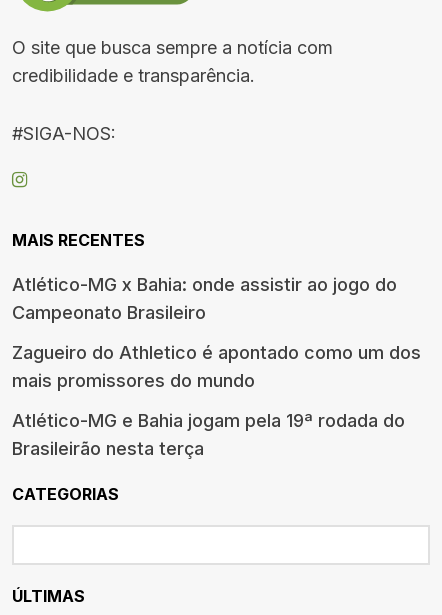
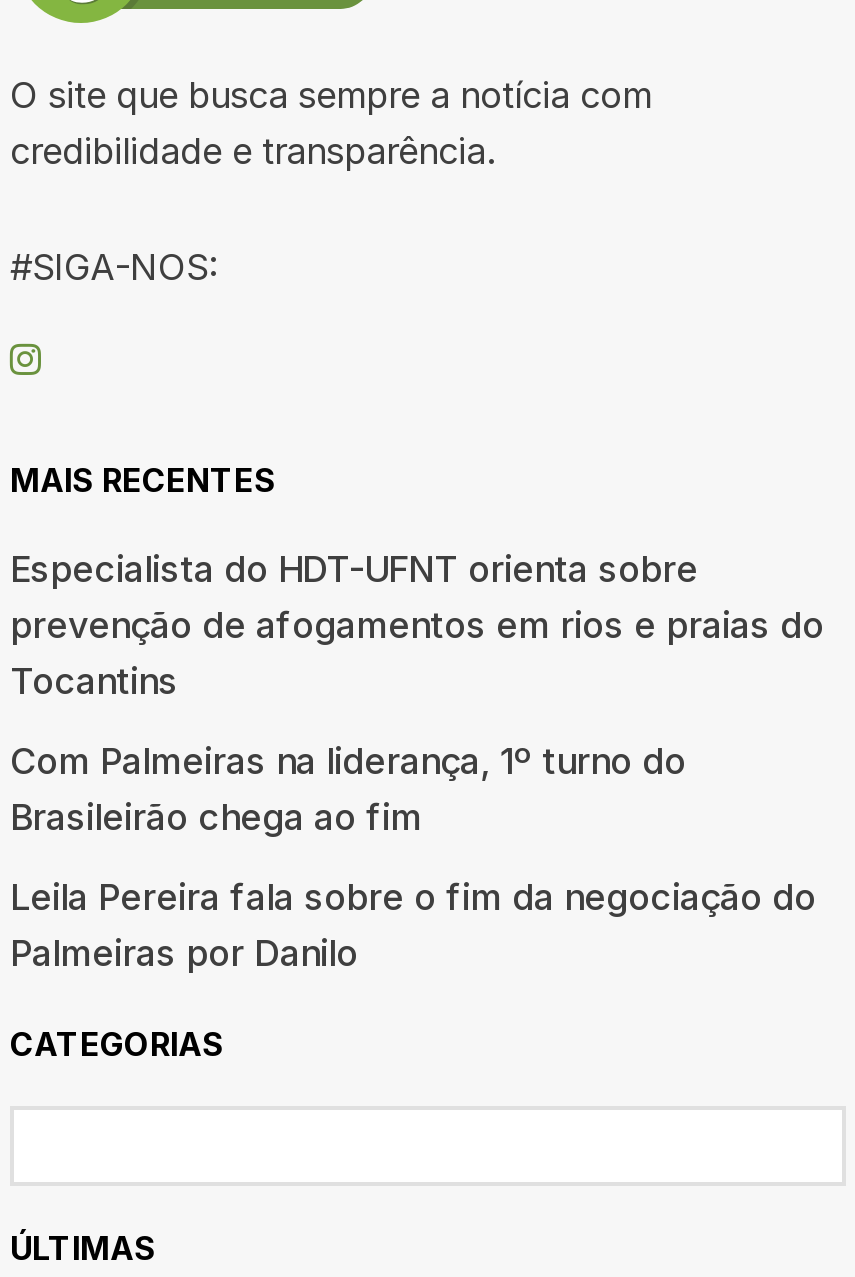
[12,274,397,323] Atlético-MG x Bahia: onde assistir ao jogo do | Campeonato Brasileiro -> [10,548,824,702] Especialista do HDT-UFNT orienta sobre | prevenção de afogamentos em rios e praias do | Tocantins
[12,342,421,391] Zagueiro do Athletico é apontado como um dos | mais promissores do mundo -> [10,740,686,838] Com Palmeiras na liderança, 1º turno do | Brasileirão chega ao fim
[12,410,405,459] Atlético-MG e Bahia jogam pela 19ª rodada do | Brasileirão nesta terça -> [10,876,816,974] Leila Pereira fala sobre o fim da negociação do | Palmeiras por Danilo

